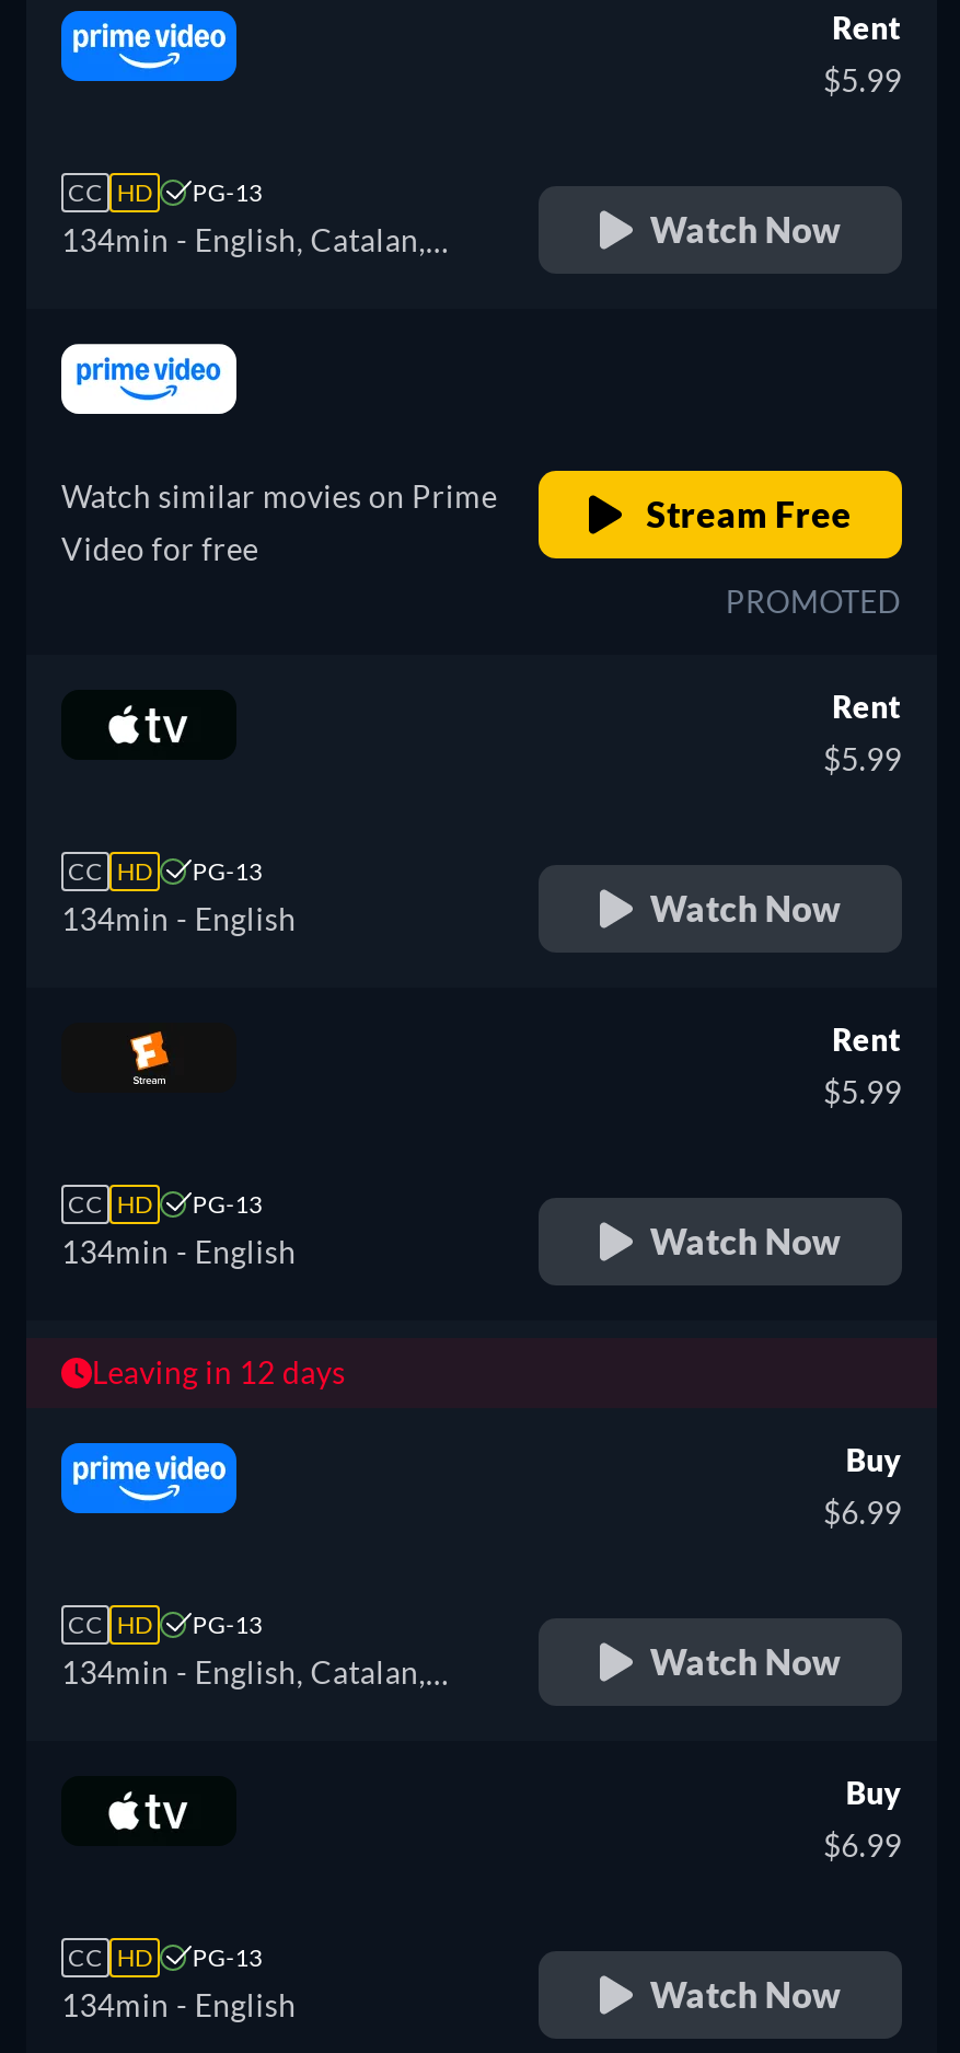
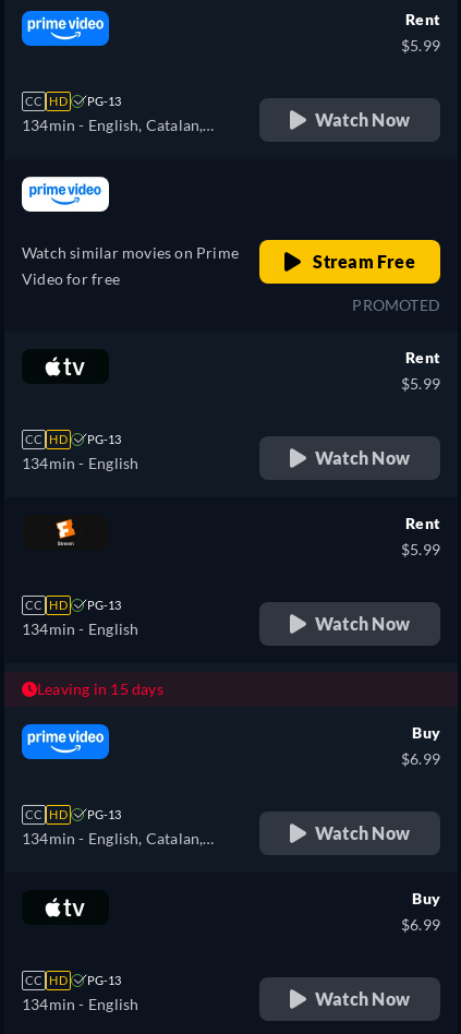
[92,1354,345,1391] Leaving in 12 days -> [37,680,163,698] Leaving in 15 days

